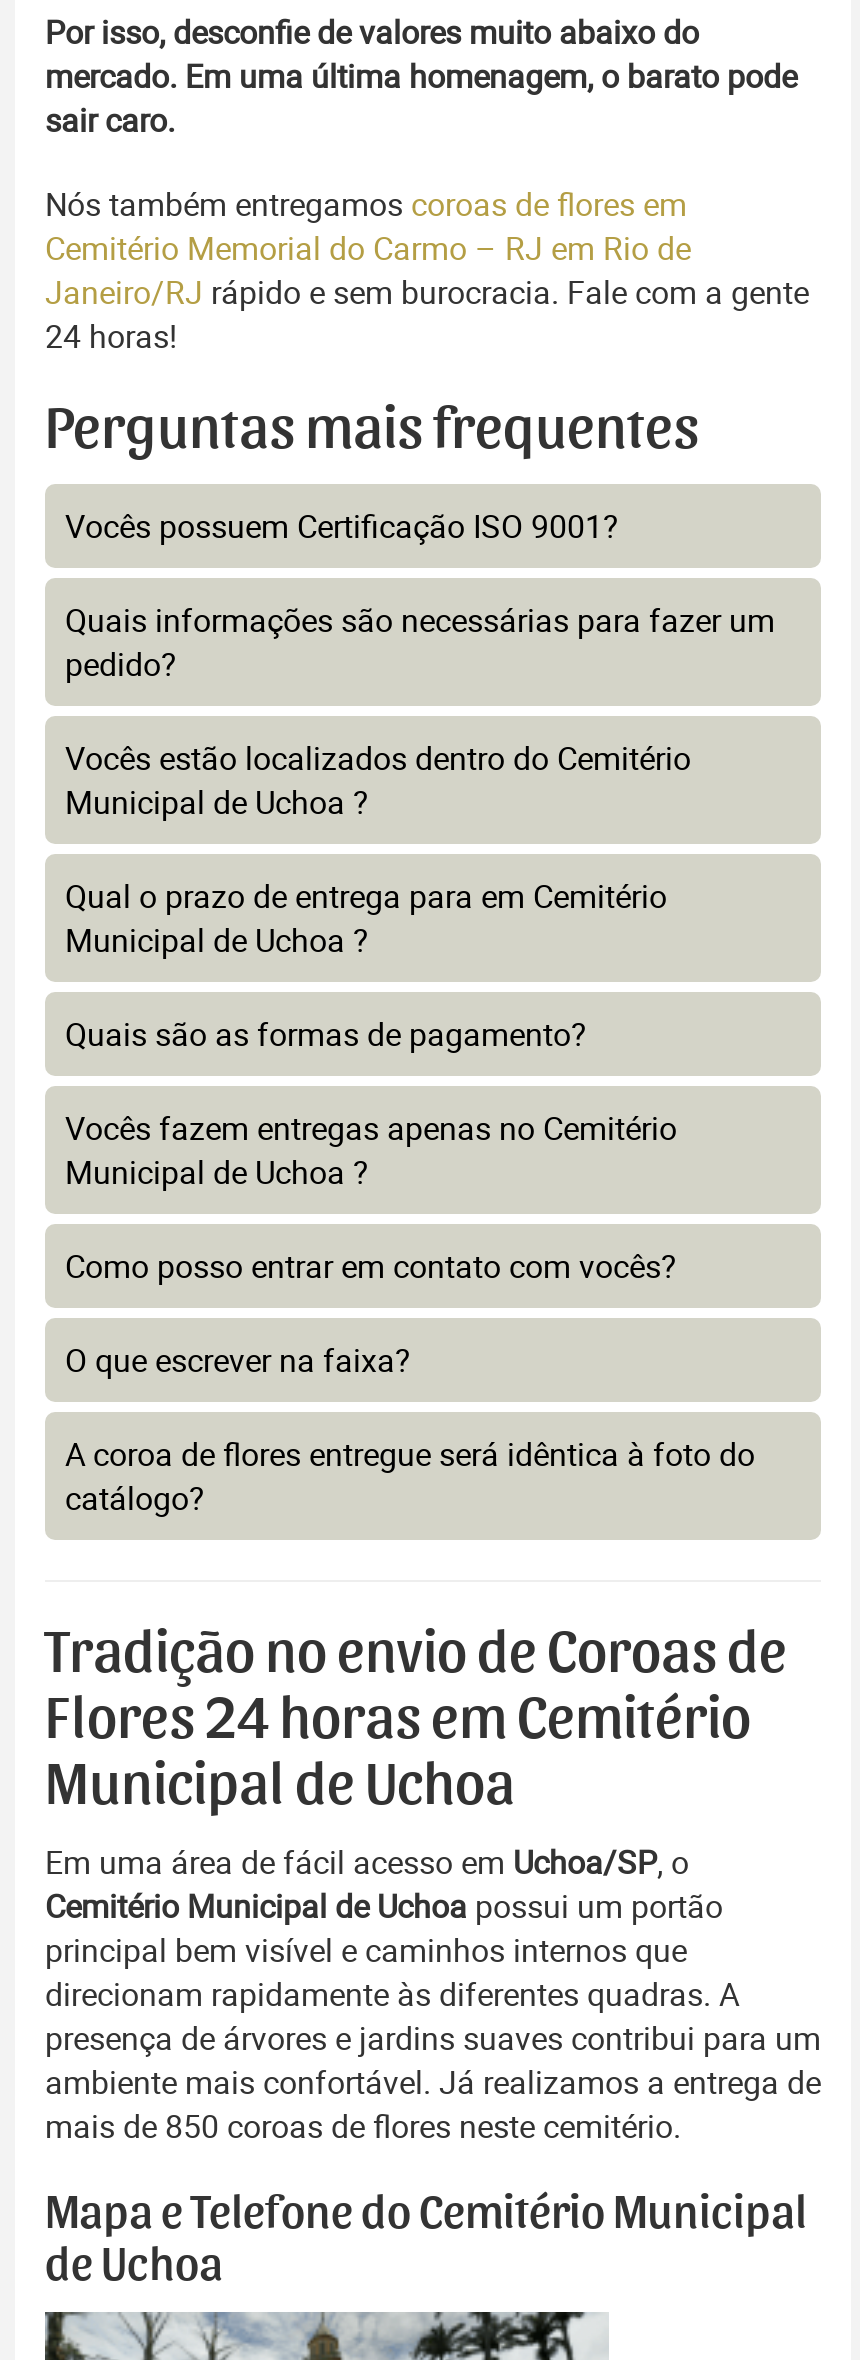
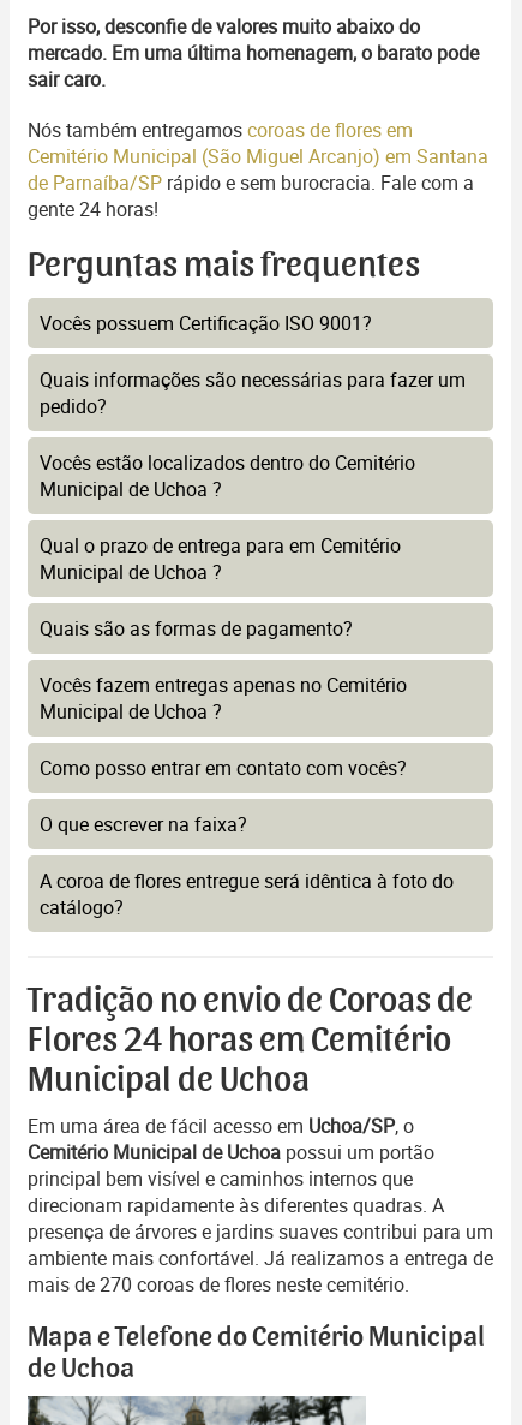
[45,226,809,358] Cemitério Memorial do Carmo – RJ em Rio de | Janeiro/RJ rápido e sem burocracia. Fale com a gente | 24 horas! -> [28,143,488,223] Cemitério Municipal (São Miguel Arcanjo) em Santana | de Parnaíba/SP rápido e sem burocracia. Fale com a | gente 24 horas!
[45,2104,681,2148] mais de 850 coroas de flores neste cemitério. -> [28,1271,409,1298] mais de 270 coroas de flores neste cemitério.

